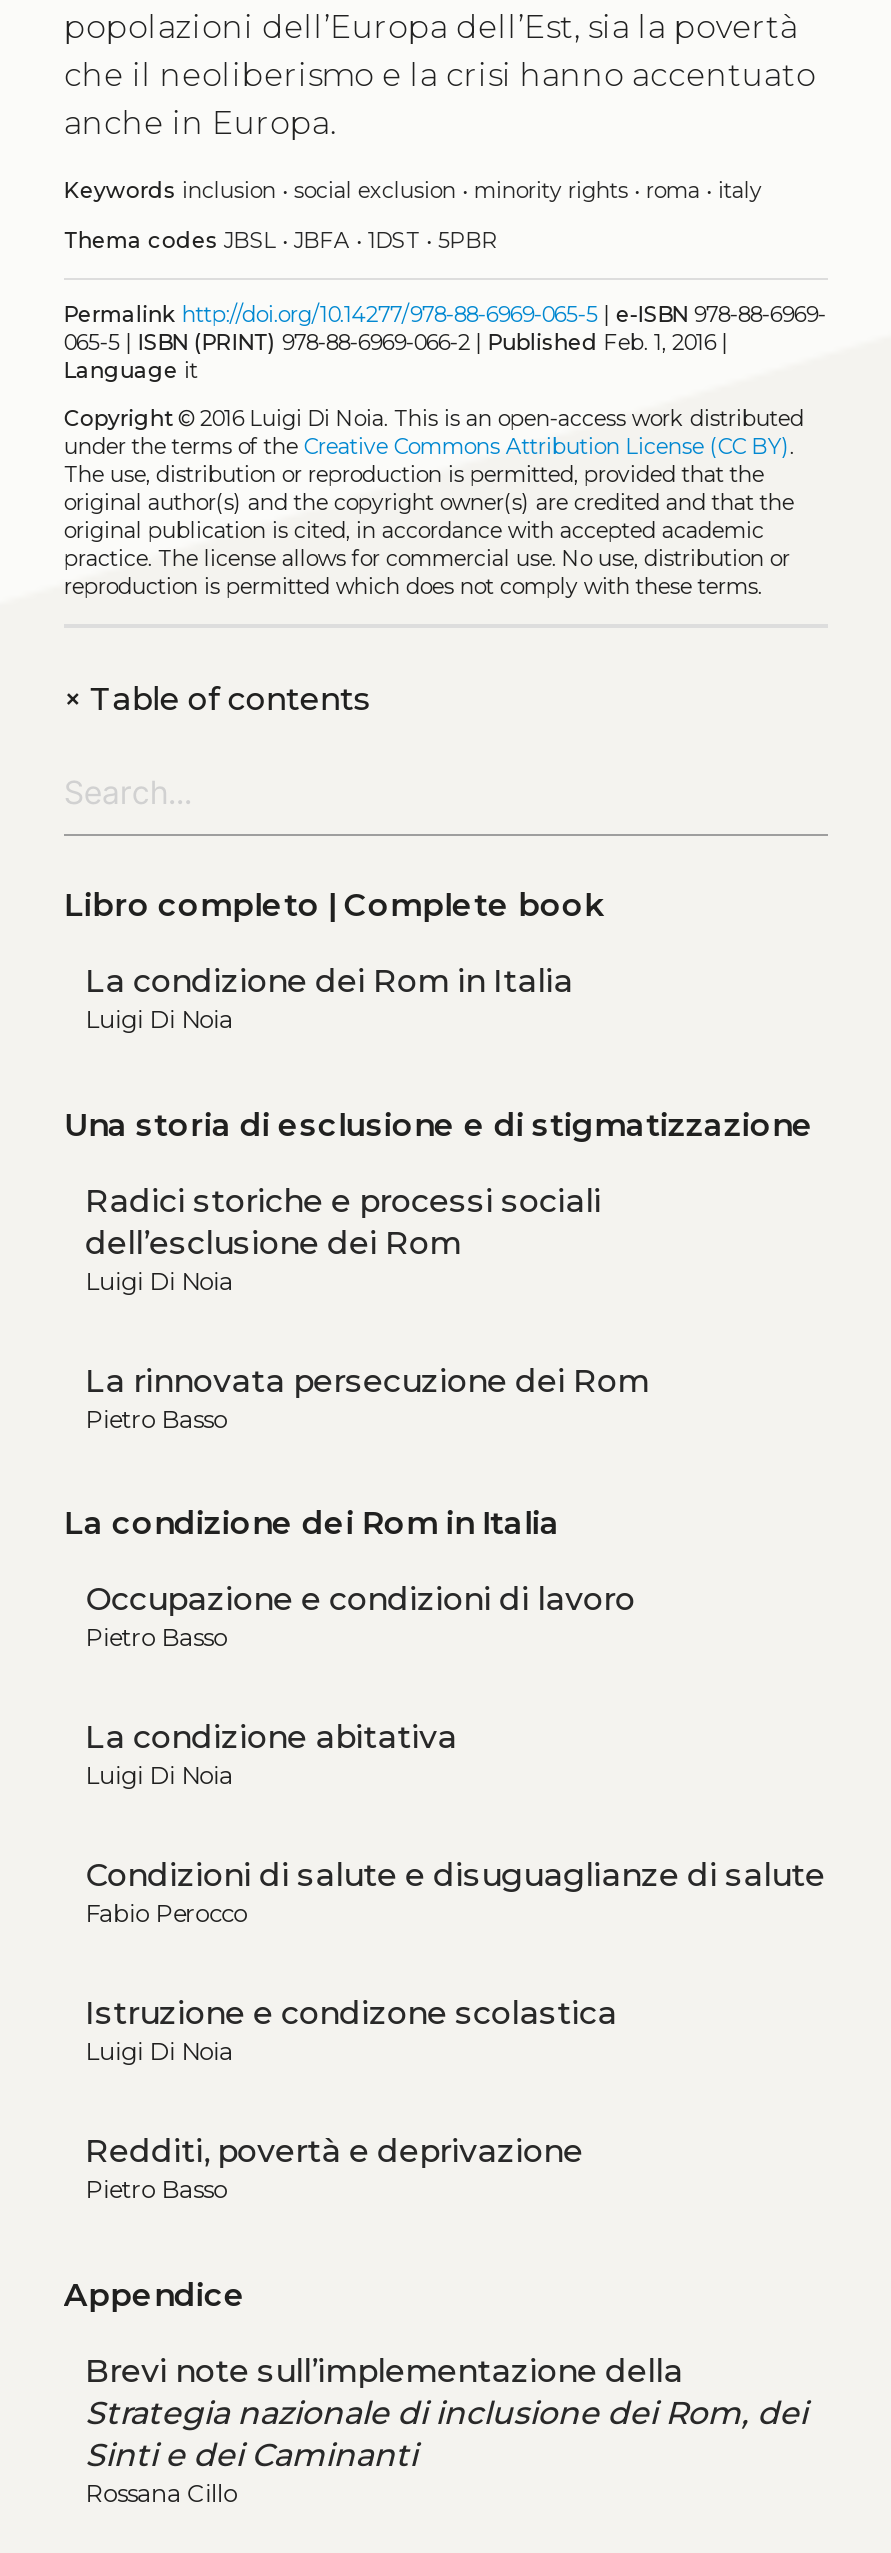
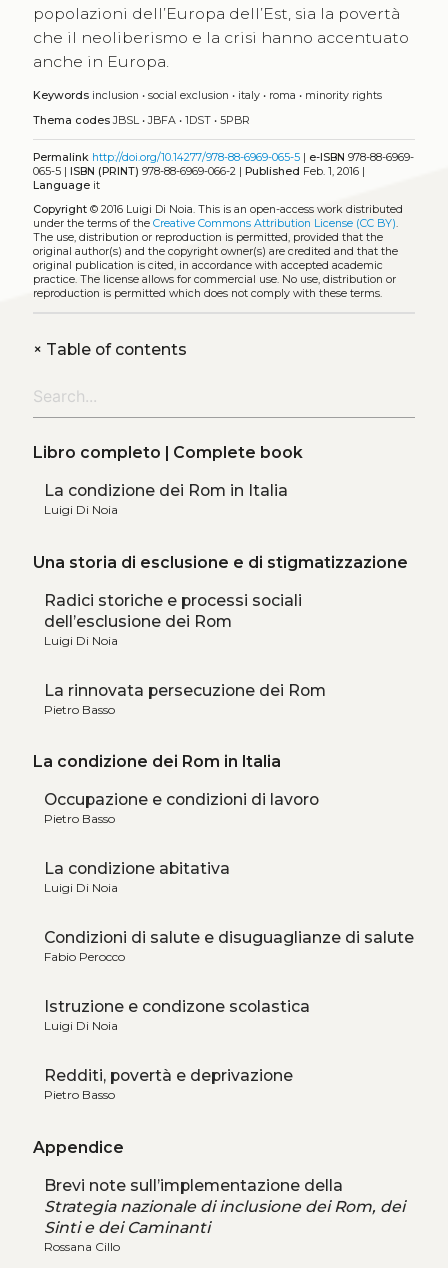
[64,178,762,204] Keywords inclusion • social exclusion • minority rights • roma • italy -> [33,89,382,102] Keywords inclusion • social exclusion • italy • roma • minority rights

